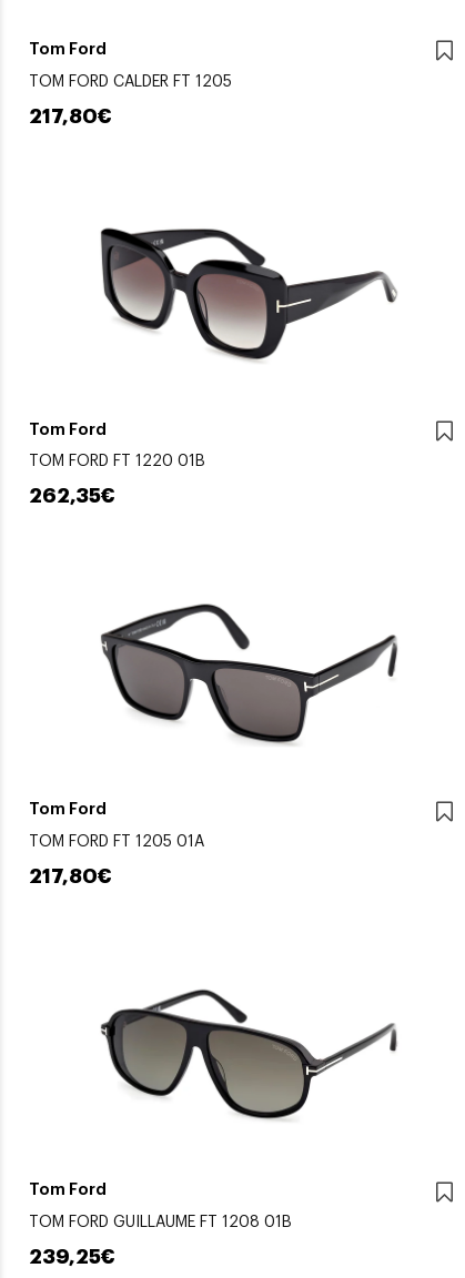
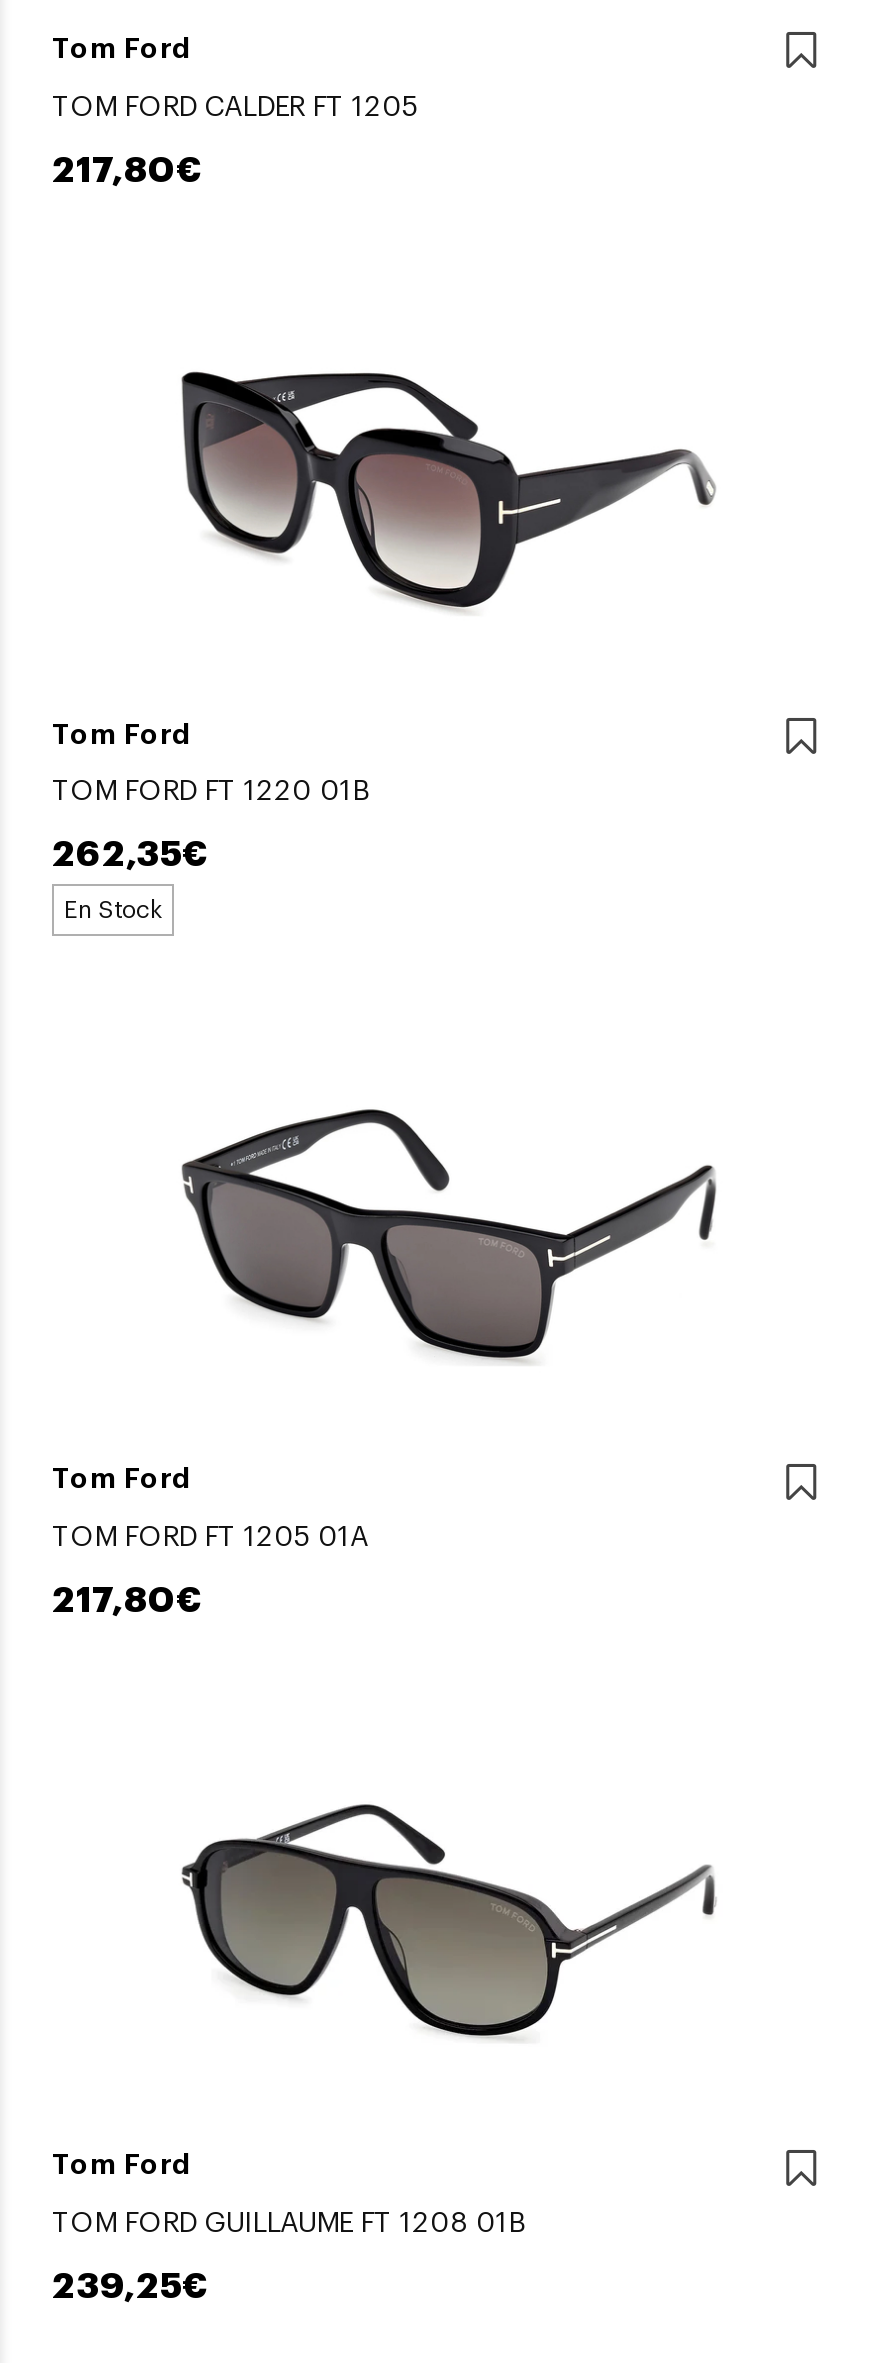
none -> [64,899,162,923] En Stock

